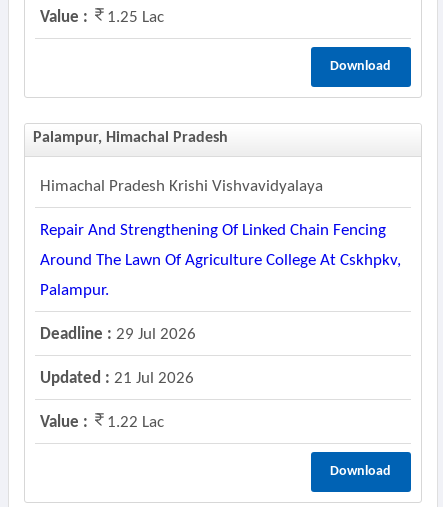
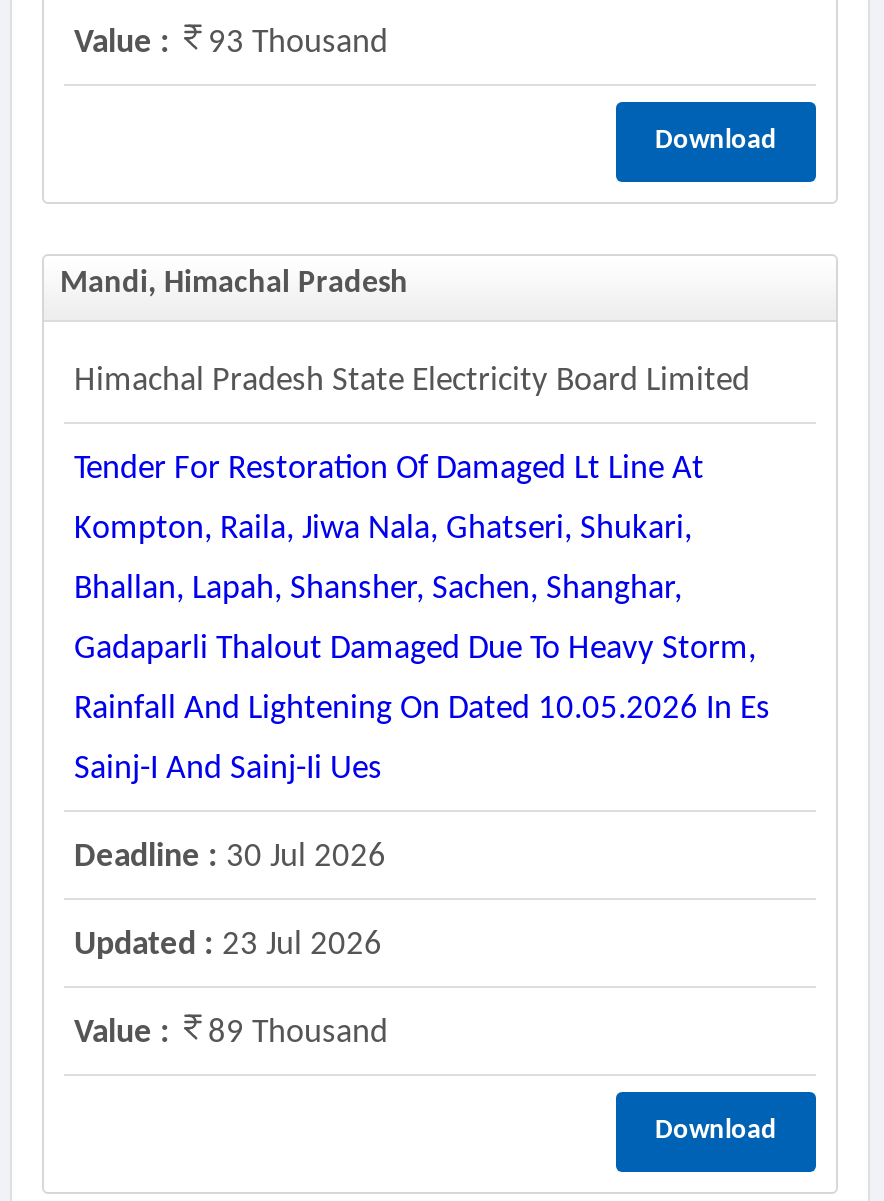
[40,9,164,26] Value : 1.25 Lac -> [74,26,388,60] Value : 93 Thousand
[33,130,401,387] Palampur, Himachal Pradesh | Himachal Pradesh Krishi Vishvavidyalaya | Repair And Strengthening Of Linked Chain Fencing | Around The Lawn Of Agriculture College At Cskhpkv, | Palampur. | Deadline : 29 Jul 2026 | Updated : 21 Jul 2026 -> [60,268,770,962] Mandi, Himachal Pradesh | Himachal Pradesh State Electricity Board Limited | Tender For Restoration Of Damaged Lt Line At | Kompton, Raila, Jiwa Nala, Ghatseri, Shukari, | Bhallan, Lapah, Shansher, Sachen, Shanghar, | Gadaparli Thalout Damaged Due To Heavy Storm, | Rainfall And Lightening On Dated 10.05.2026 In Es | Sainj-I And Sainj-Ii Ues | Deadline : 30 Jul 2026 | Updated : 23 Jul 2026
[40,414,164,431] Value : 1.22 Lac -> [74,1016,388,1050] Value : 89 Thousand

